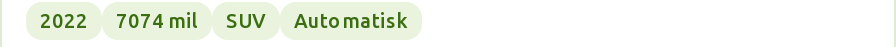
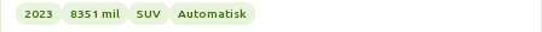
[40,10,198,32] 2022 | 7074 mil -> [24,7,120,20] 2023 | 8351 mil

